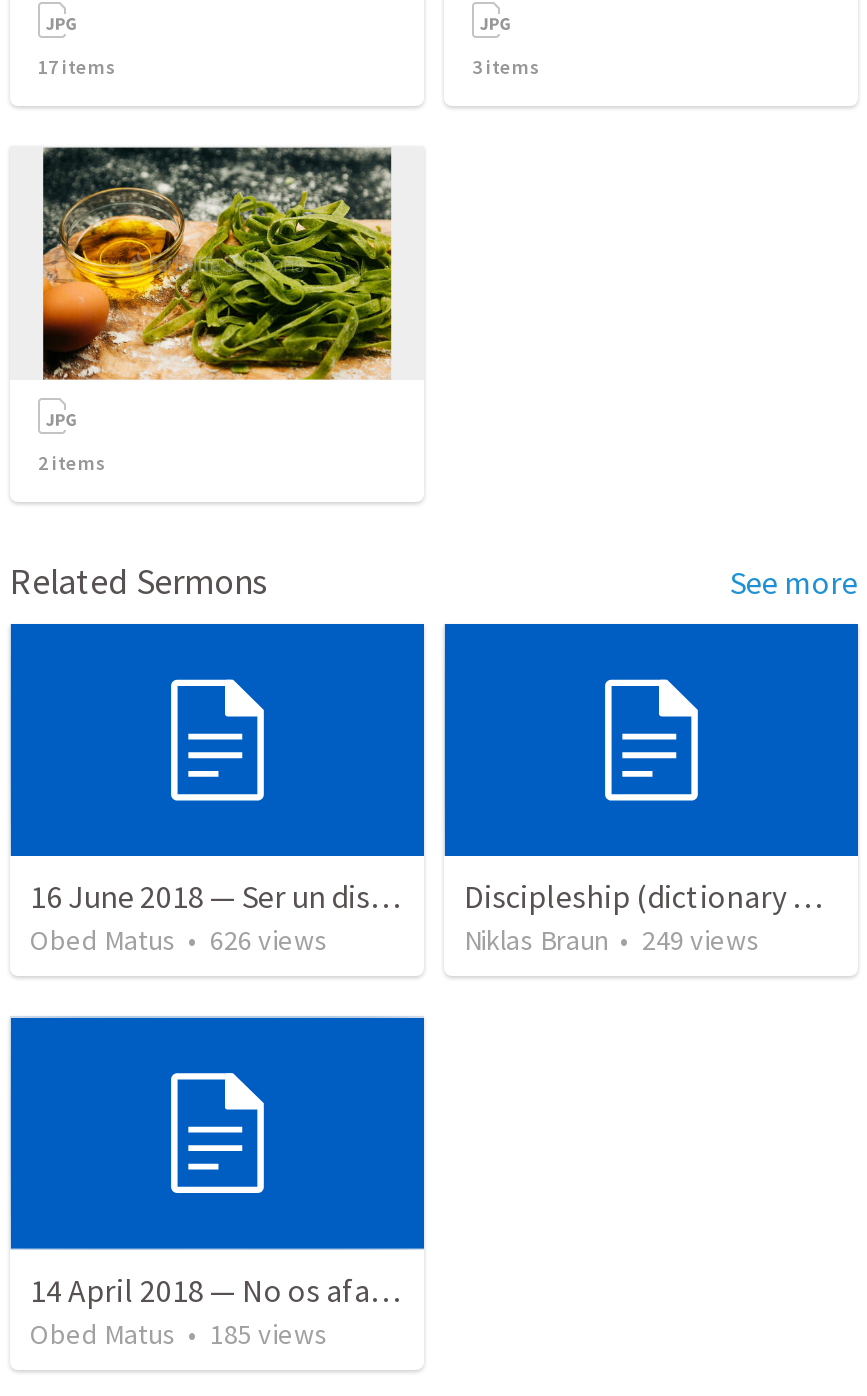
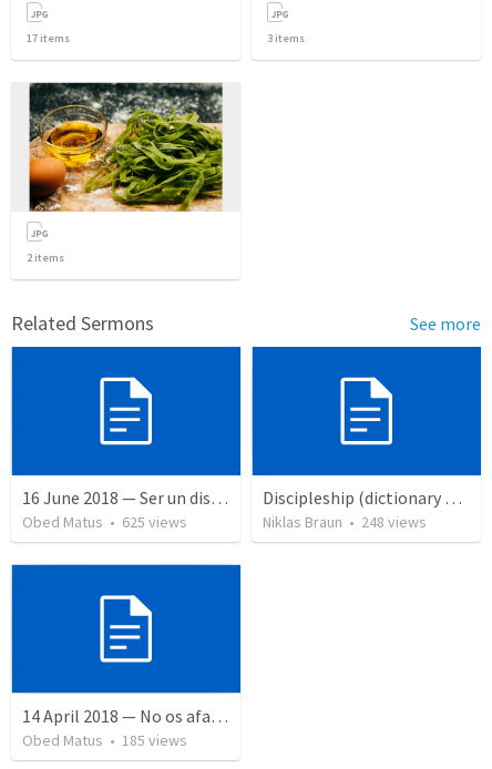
[30,923,328,959] Obed Matus • 626 views -> [22,512,187,532] Obed Matus • 625 views
[464,923,760,959] Niklas Braun • 249 views -> [263,512,427,532] Niklas Braun • 248 views

